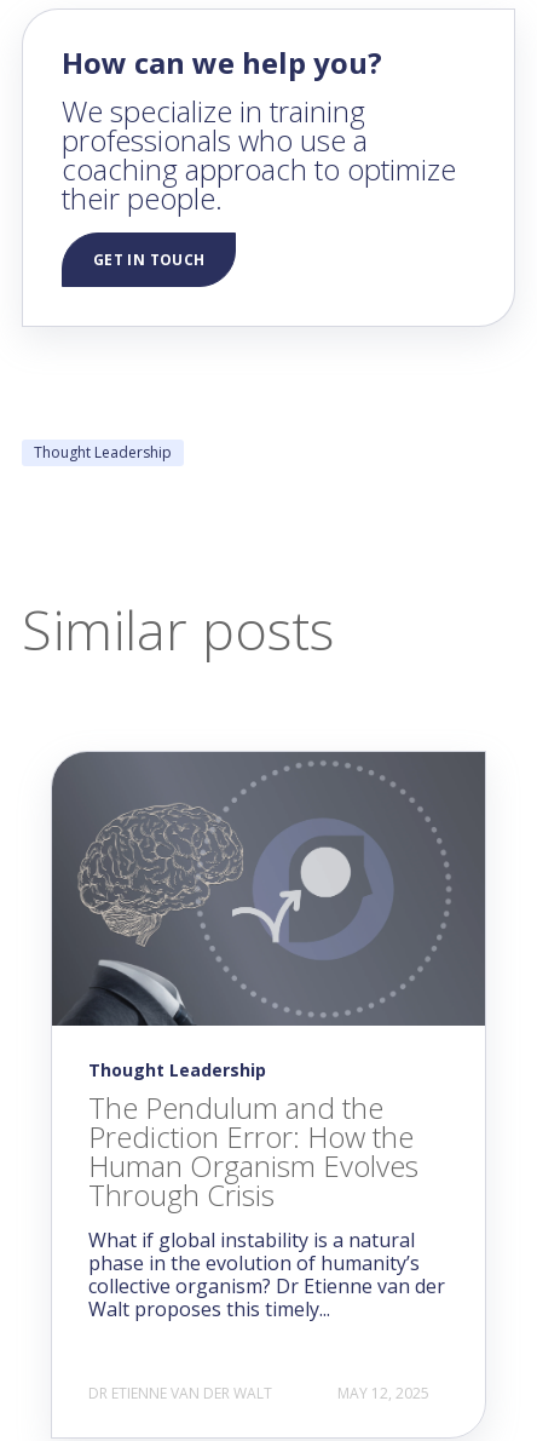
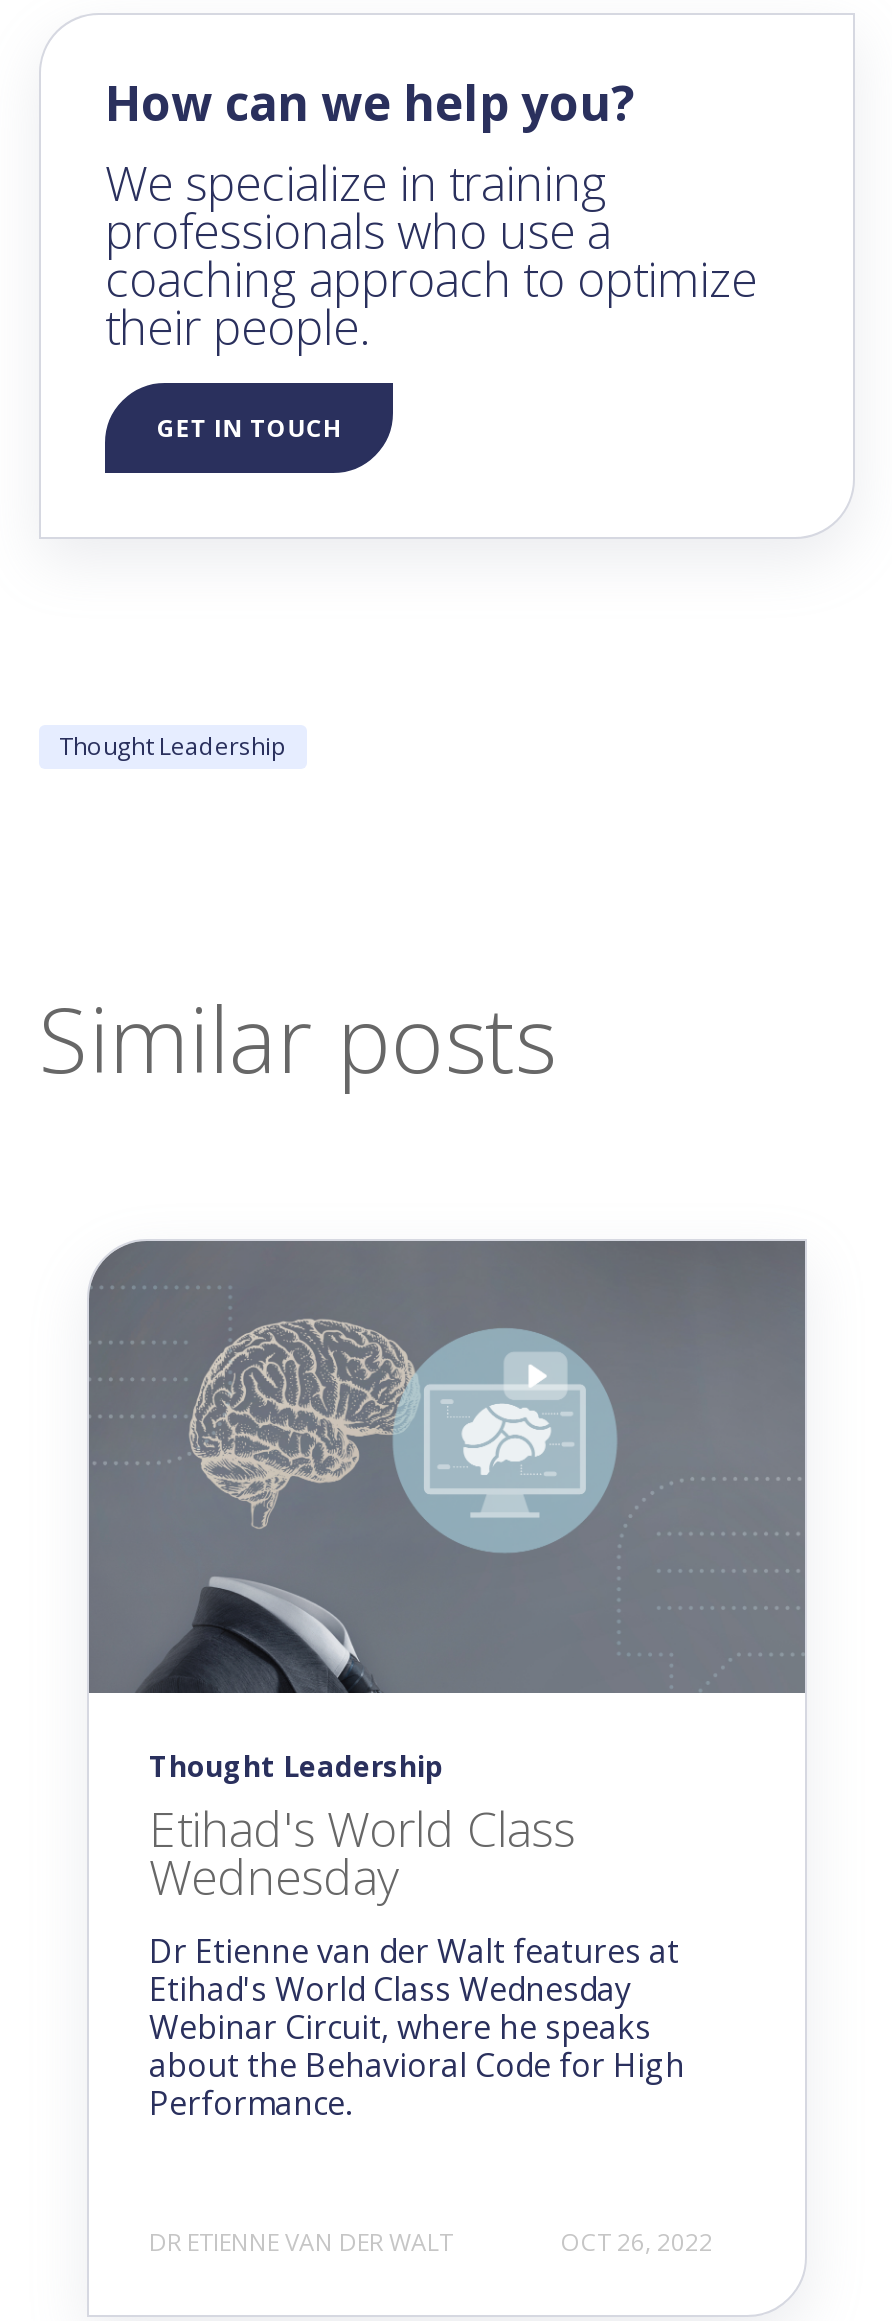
[53,762,484,1026] [image] -> [89,1261,805,1693] [image]
[88,1087,445,1322] The Pendulum and the | Prediction Error: How the | Human Organism Evolves | Through Crisis | What if global instability is a natural | phase in the evolution of humanity’s | collective organism? Dr Etienne van der | Walt proposes this timely... -> [149,1795,685,2125] Etihad's World Class | Wednesday | Dr Etienne van der Walt features at | Etihad's World Class Wednesday | Webinar Circuit, where he speaks | about the Behavioral Code for High | Performance.
[337,1383,429,1404] MAY 12, 2025 -> [561,2226,713,2260] OCT 26, 2022

